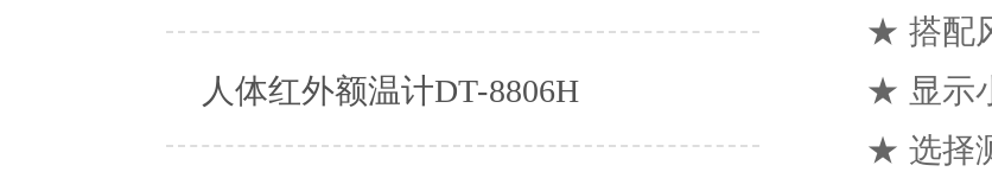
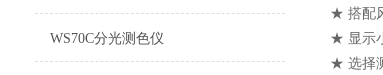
[202,74,579,109] 人体红外额温计DT-8806H -> [50,31,164,46] WS70C分光测色仪

